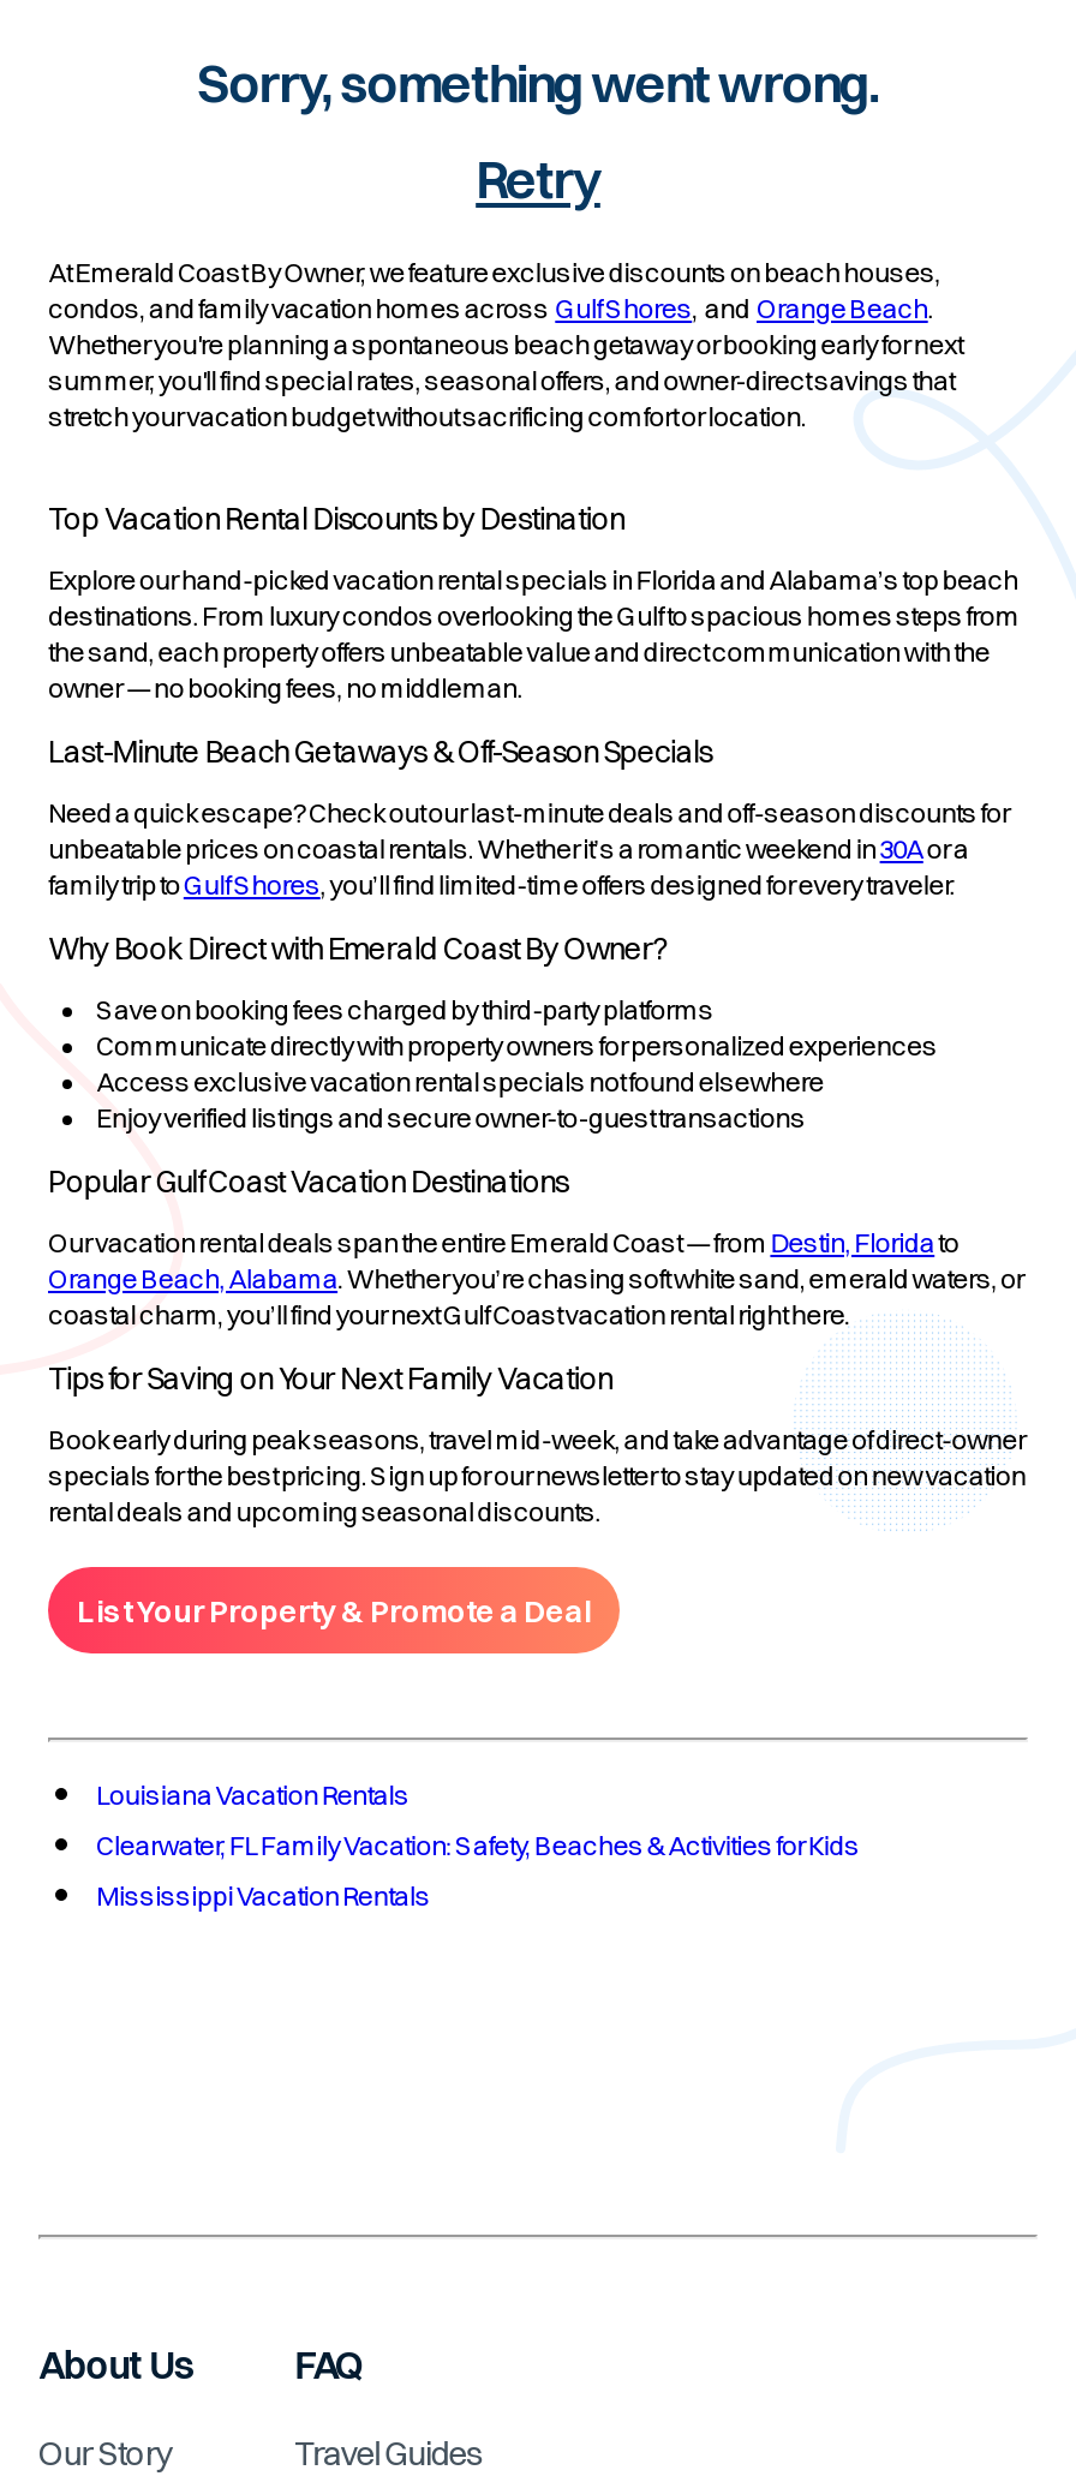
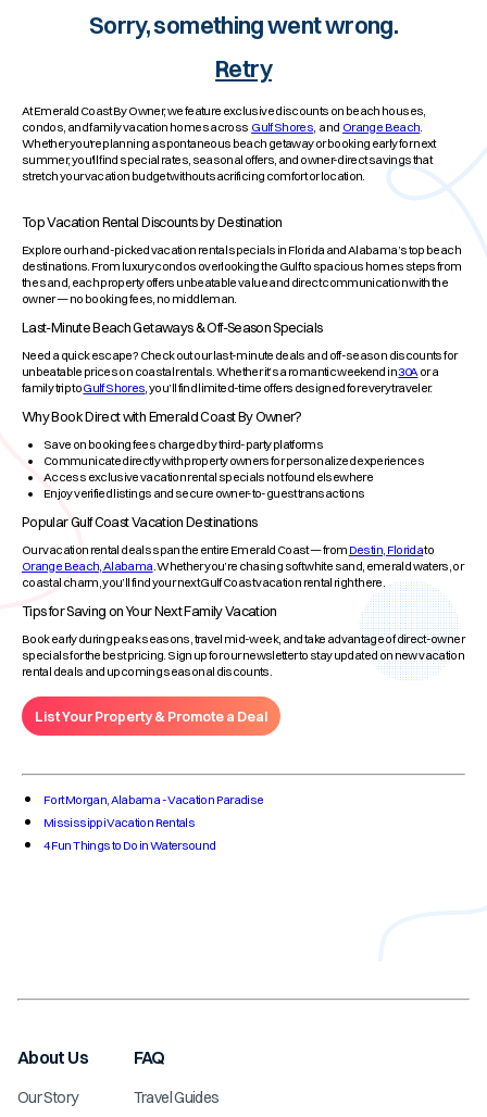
[96,1778,859,1862] Louisiana Vacation Rentals | Clearwater, FL Family Vacation: Safety, Beaches & Activities for Kids -> [43,792,264,807] Fort Morgan, Alabama - Vacation Paradise
moved [96,1879,430,1913] -> [43,815,195,830]: Mississippi Vacation Rentals
none -> [43,838,216,853] 4 Fun Things to Do in Watersound

